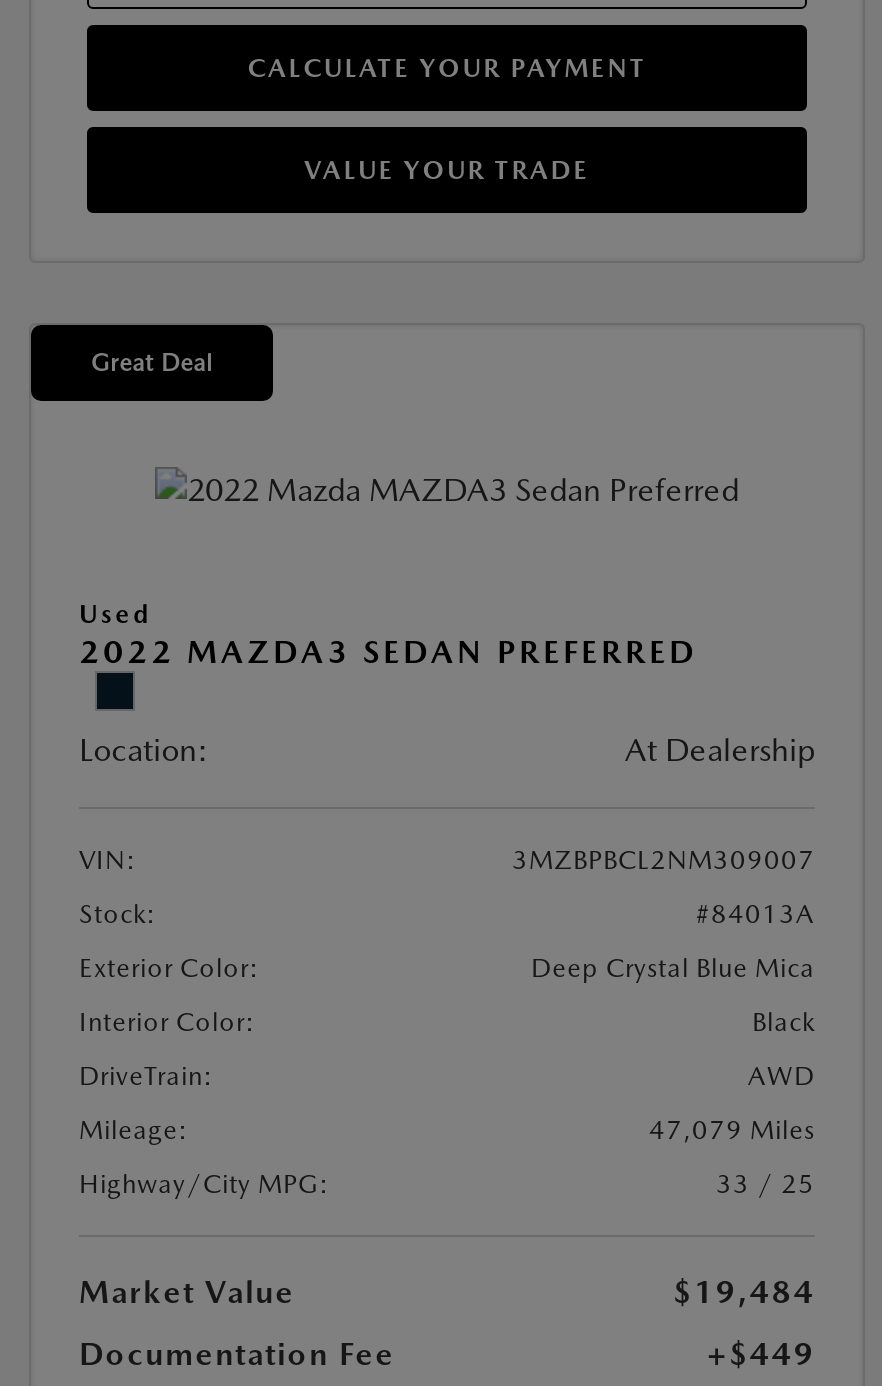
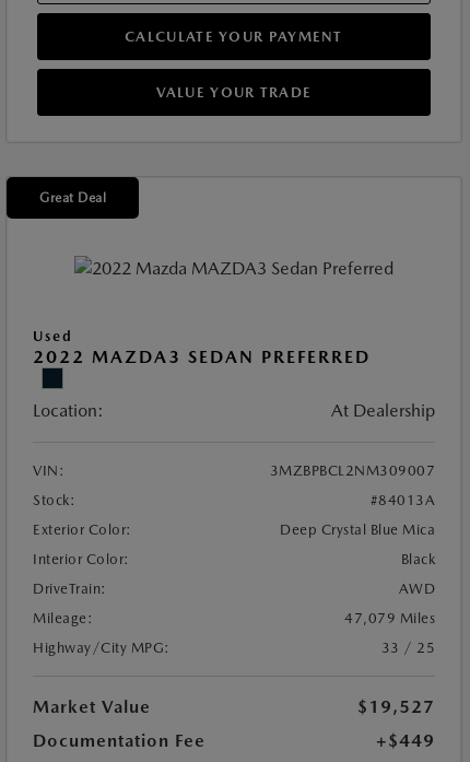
[673,1273,815,1311] $19,484 -> [357,696,435,717] $19,527

